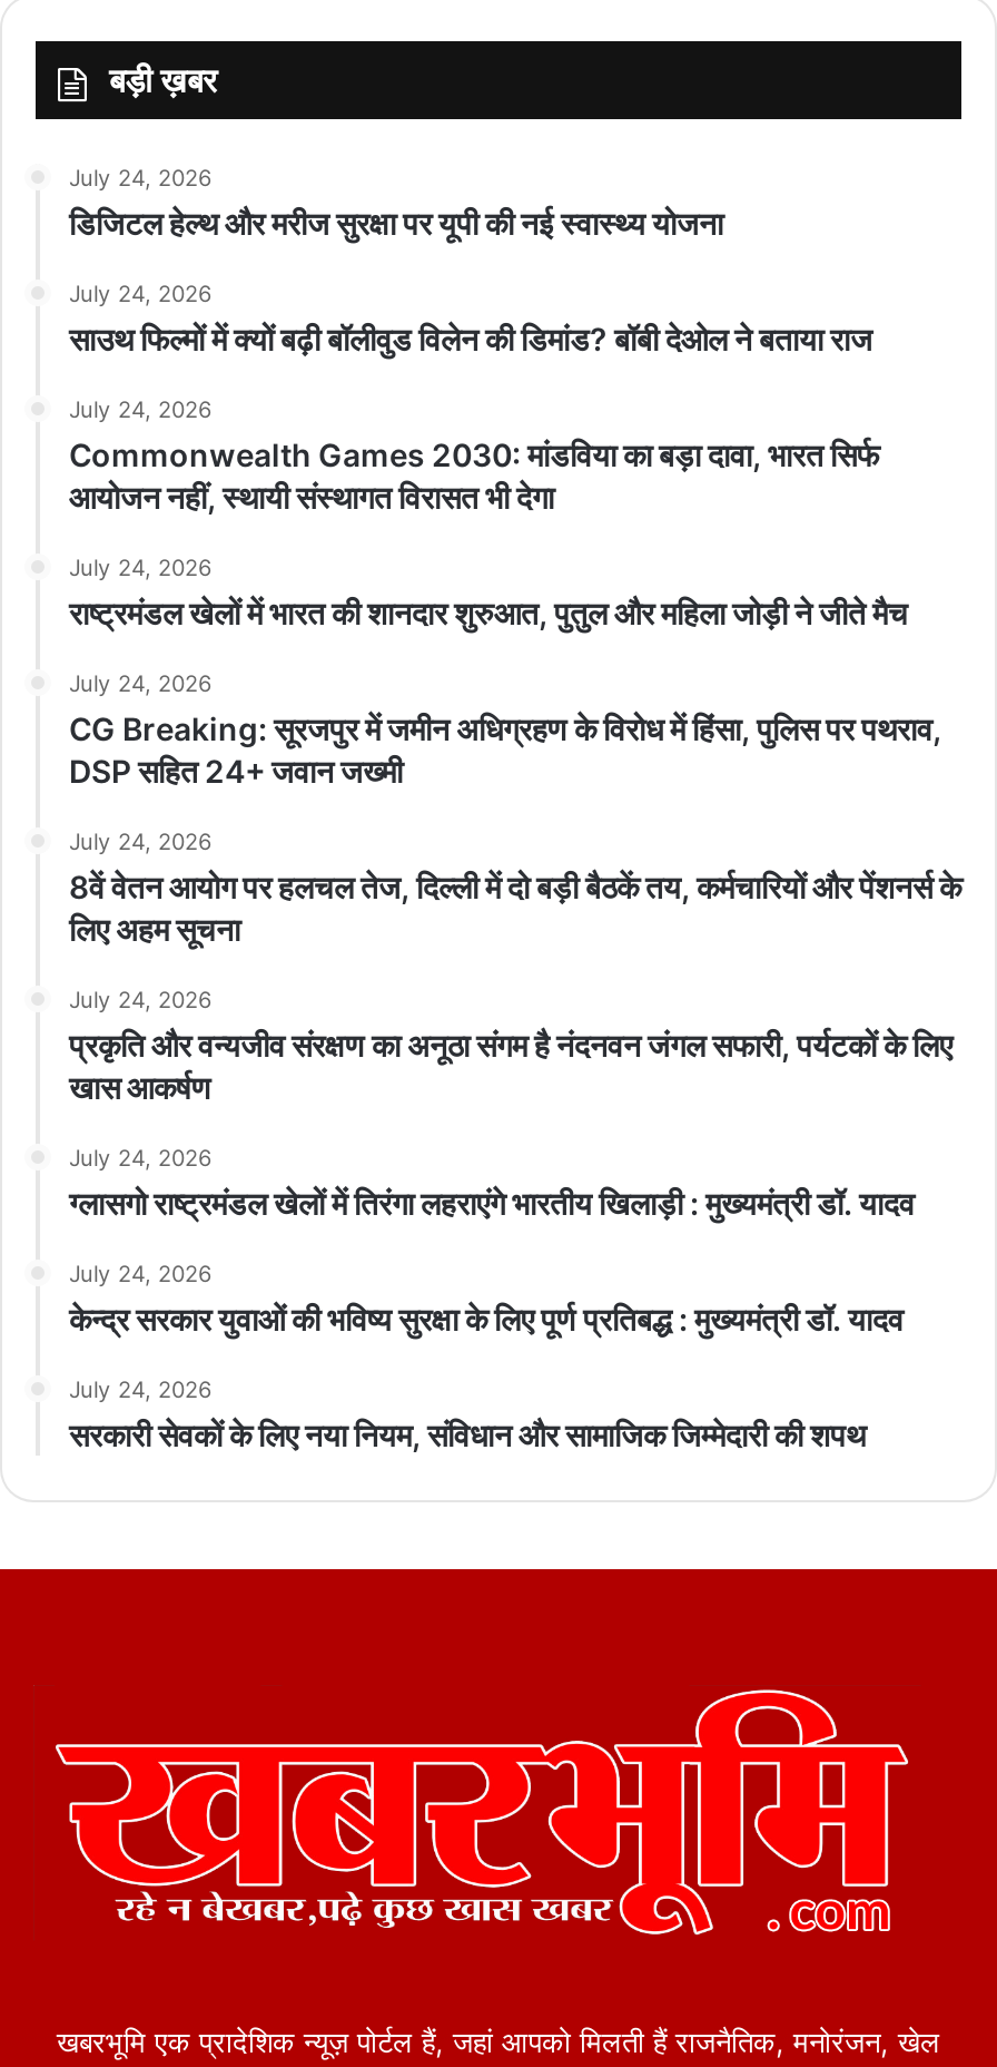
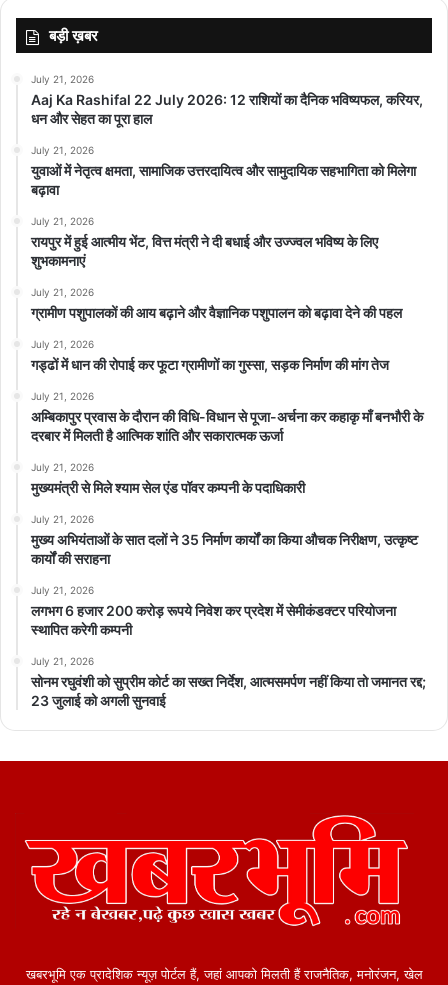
[69,163,723,241] July 24, 2026 | डिजिटल हेल्थ और मरीज सुरक्षा पर यूपी की नई स्वास्थ्य योजना -> [31,73,423,127] July 21, 2026 | Aaj Ka Rashifal 22 July 2026: 12 राशियों का दैनिक भविष्यफल, करियर, | धन और सेहत का पूरा हाल
[69,279,872,357] July 24, 2026 | साउथ फिल्मों में क्यों बढ़ी बॉलीवुड विलेन की डिमांड? बॉबी देओल ने बताया राज -> [31,144,416,198] July 21, 2026 | युवाओं में नेतृत्व क्षमता, सामाजिक उत्तरदायित्व और सामुदायिक सहभागिता को मिलेगा | बढ़ावा
[69,395,879,515] July 24, 2026 | Commonwealth Games 2030: मांडविया का बड़ा दावा, भारत सिर्फ | आयोजन नहीं, स्थायी संस्थागत विरासत भी देगा -> [31,215,378,269] July 21, 2026 | रायपुर में हुई आत्मीय भेंट, वित्त मंत्री ने दी बधाई और उज्ज्वल भविष्य के लिए | शुभकामनाएं
[69,553,908,631] July 24, 2026 | राष्ट्रमंडल खेलों में भारत की शानदार शुरुआत, पुतुल और महिला जोड़ी ने जीते मैच -> [31,286,402,321] July 21, 2026 | ग्रामीण पशुपालकों की आय बढ़ाने और वैज्ञानिक पशुपालन को बढ़ावा देने की पहल
[69,669,941,789] July 24, 2026 | CG Breaking: सूरजपुर में जमीन अधिग्रहण के विरोध में हिंसा, पुलिस पर पथराव, | DSP सहित 24+ जवान जख्मी -> [31,338,389,373] July 21, 2026 | गड्ढों में धान की रोपाई कर फूटा ग्रामीणों का गुस्सा, सड़क निर्माण की मांग तेज
[69,827,961,947] July 24, 2026 | 8वें वेतन आयोग पर हलचल तेज, दिल्ली में दो बड़ी बैठकें तय, कर्मचारियों और पेंशनर्स के | लिए अहम सूचना -> [31,390,423,444] July 21, 2026 | अम्बिकापुर प्रवास के दौरान की विधि-विधान से पूजा-अर्चना कर कहाकृ माँ बनभौरी के | दरबार में मिलती है आत्मिक शांति और सकारात्मक ऊर्जा
[69,985,952,1105] July 24, 2026 | प्रकृति और वन्यजीव संरक्षण का अनूठा संगम है नंदनवन जंगल सफारी, पर्यटकों के लिए | खास आकर्षण -> [31,461,305,496] July 21, 2026 | मुख्यमंत्री से मिले श्याम सेल एंड पॉवर कम्पनी के पदाधिकारी
[69,1143,915,1221] July 24, 2026 | ग्लासगो राष्ट्रमंडल खेलों में तिरंगा लहराएंगे भारतीय खिलाड़ी : मुख्यमंत्री डॉ. यादव -> [31,513,418,567] July 21, 2026 | मुख्य अभियंताओं के सात दलों ने 35 निर्माण कार्यों का किया औचक निरीक्षण, उत्कृष्ट | कार्यों की सराहना
[69,1259,904,1337] July 24, 2026 | केन्द्र सरकार युवाओं की भविष्य सुरक्षा के लिए पूर्ण प्रतिबद्ध : मुख्यमंत्री डॉ. यादव -> [31,584,396,638] July 21, 2026 | लगभग 6 हजार 200 करोड़ रूपये निवेश कर प्रदेश में सेमीकंडक्टर परियोजना | स्थापित करेगी कम्पनी
[69,1375,866,1453] July 24, 2026 | सरकारी सेवकों के लिए नया नियम, संविधान और सामाजिक जिम्मेदारी की शपथ -> [31,655,426,709] July 21, 2026 | सोनम रघुवंशी को सुप्रीम कोर्ट का सख्त निर्देश, आत्मसमर्पण नहीं किया तो जमानत रद्द; | 23 जुलाई को अगली सुनवाई

